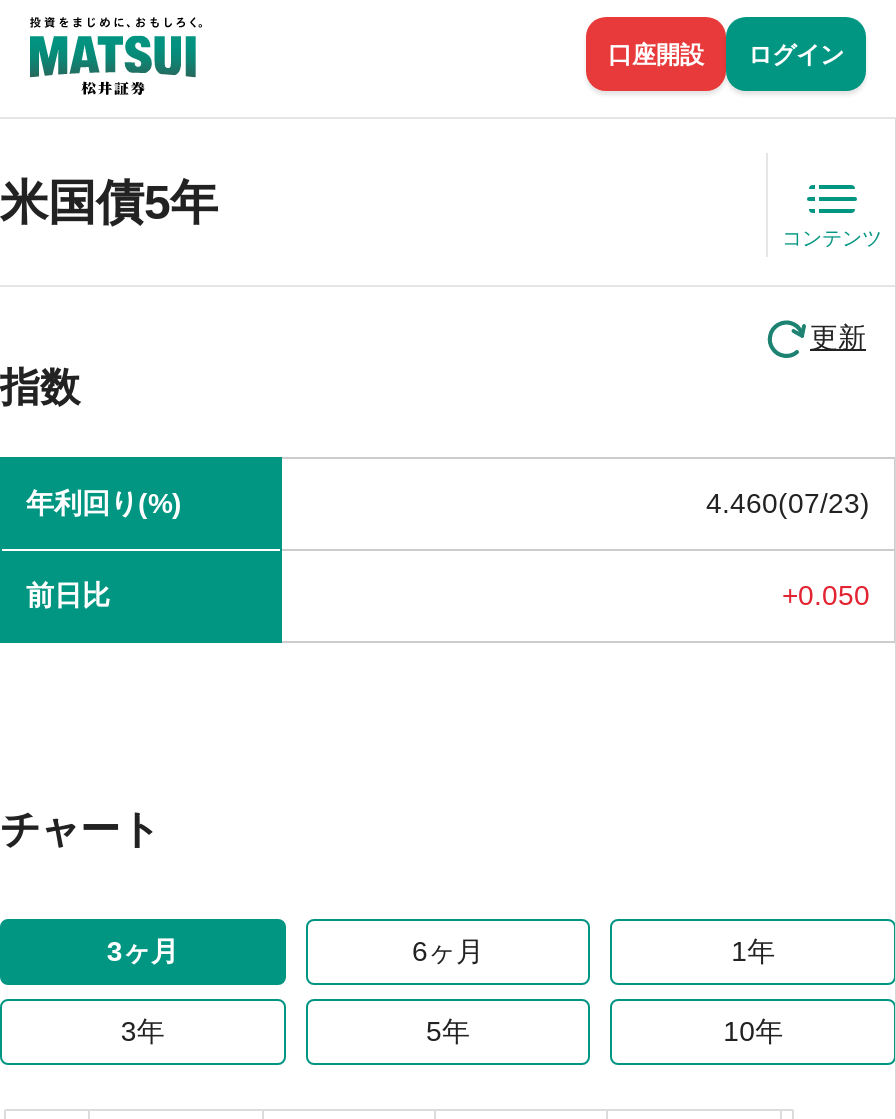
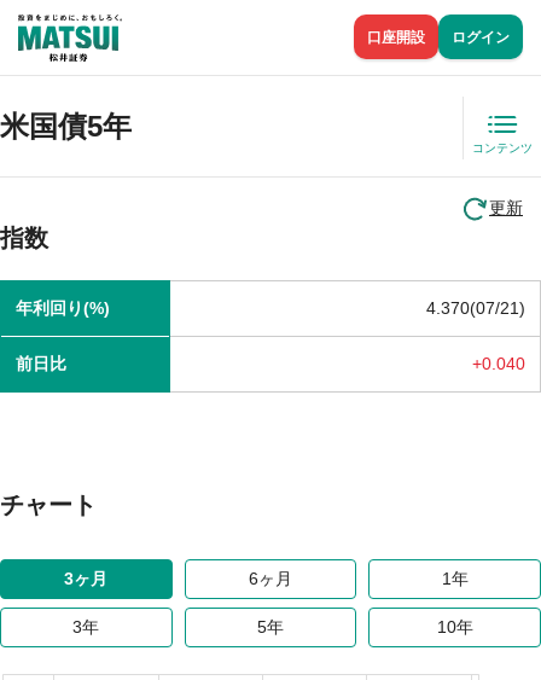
[706,487,870,519] 4.460(07/23) -> [426,298,525,318] 4.370(07/21)
[782,579,870,611] +0.050 -> [472,354,525,373] +0.040

